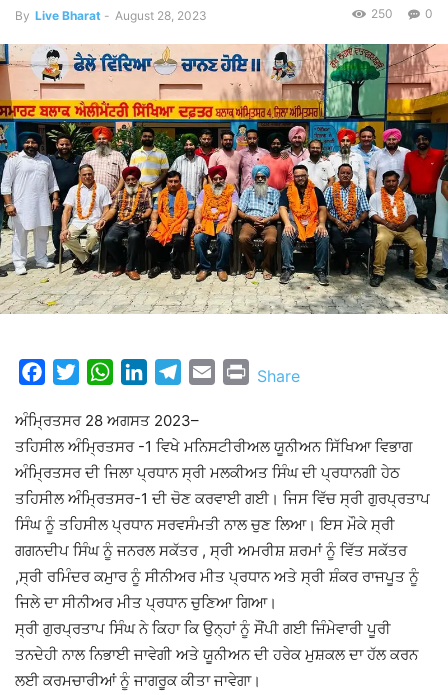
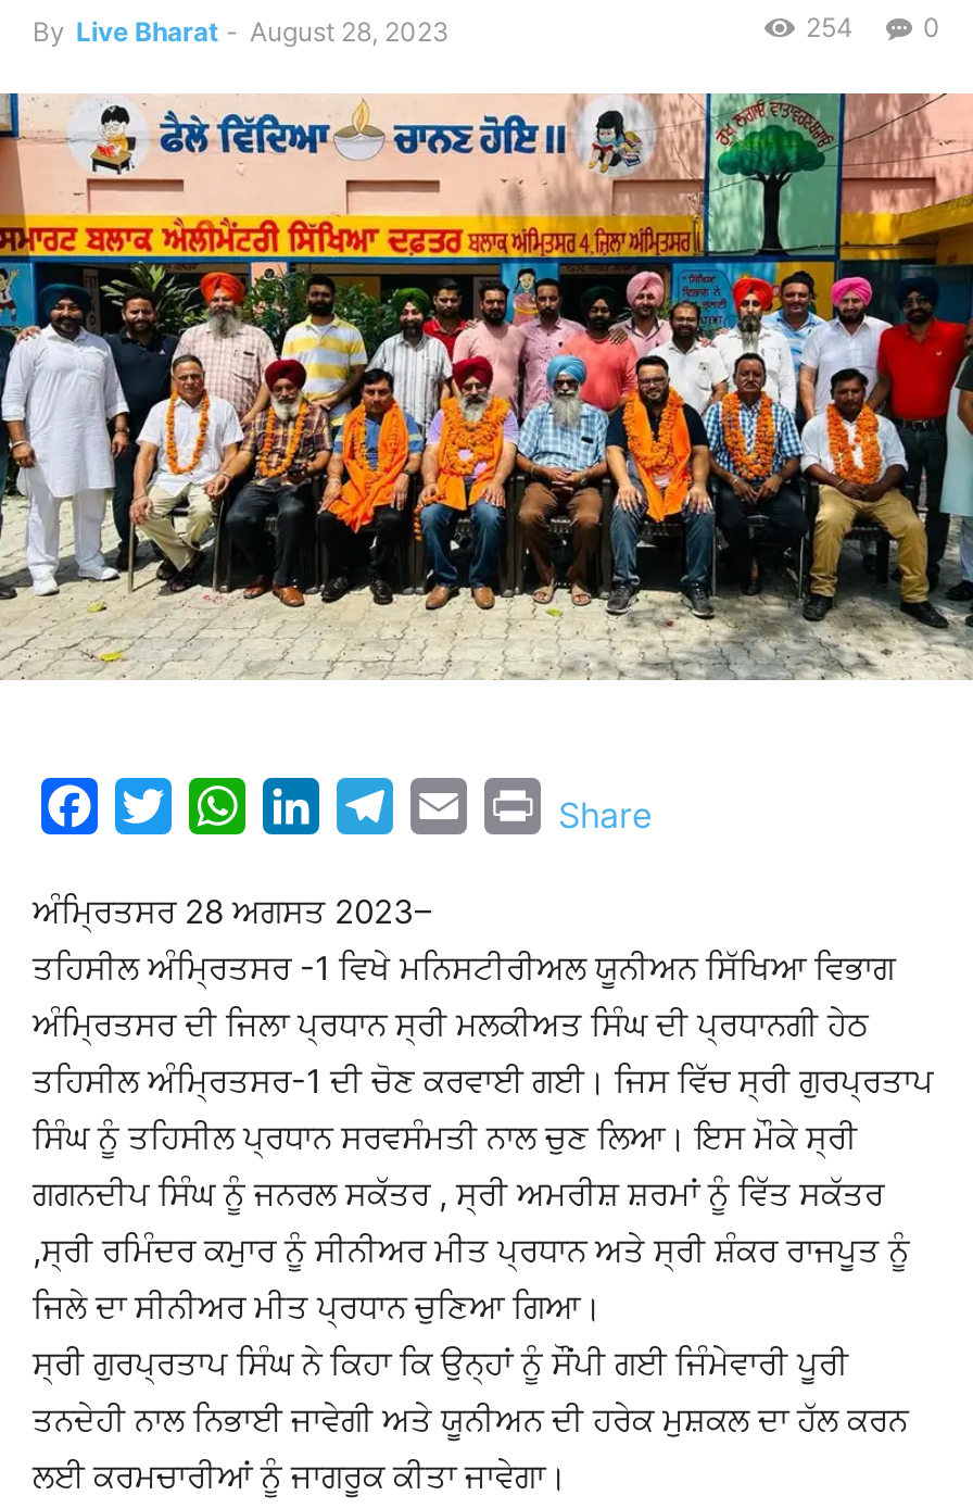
[371,6,393,21] 250 -> [806,11,854,43] 254

